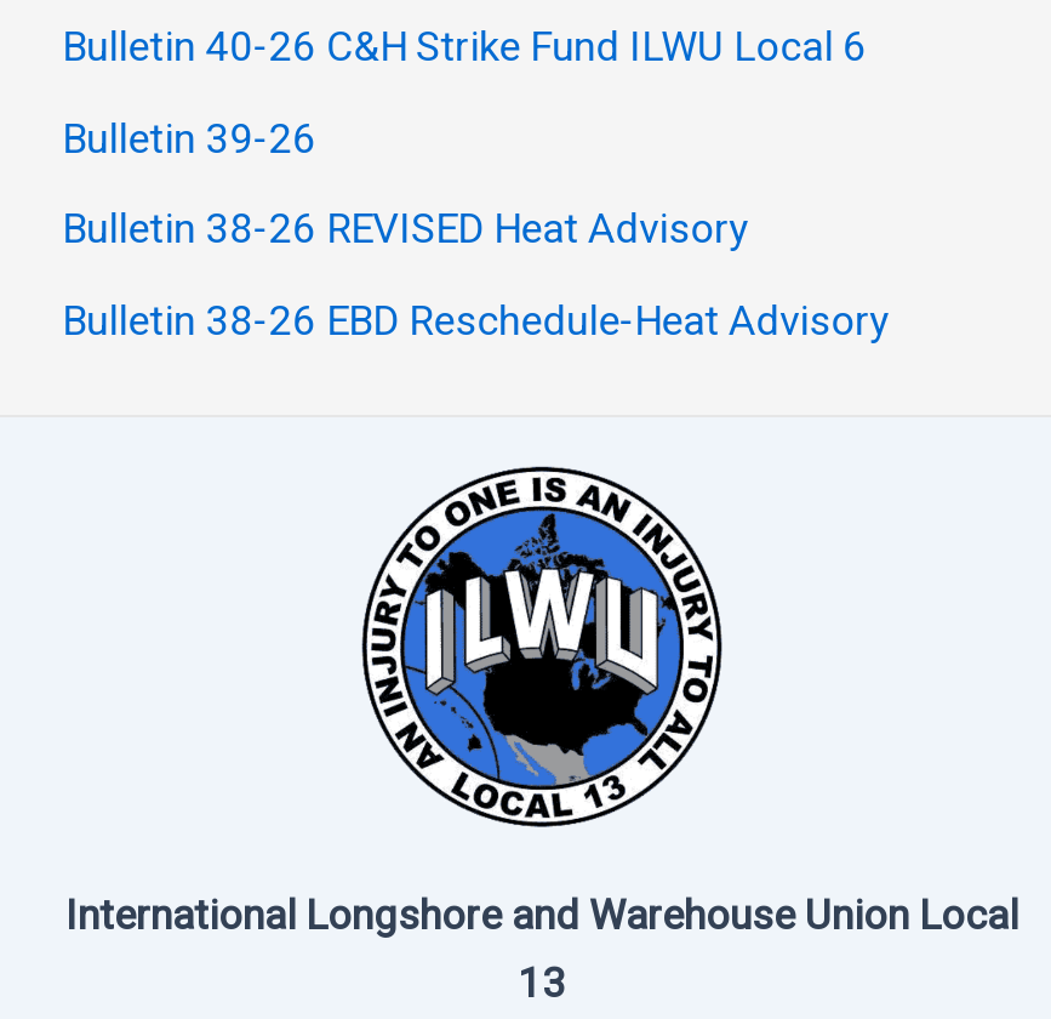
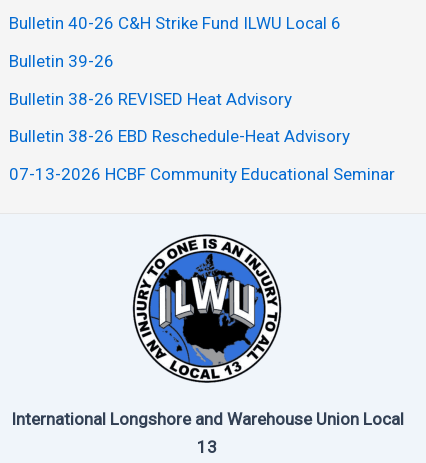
none -> [9,164,395,184] 07-13-2026 HCBF Community Educational Seminar

